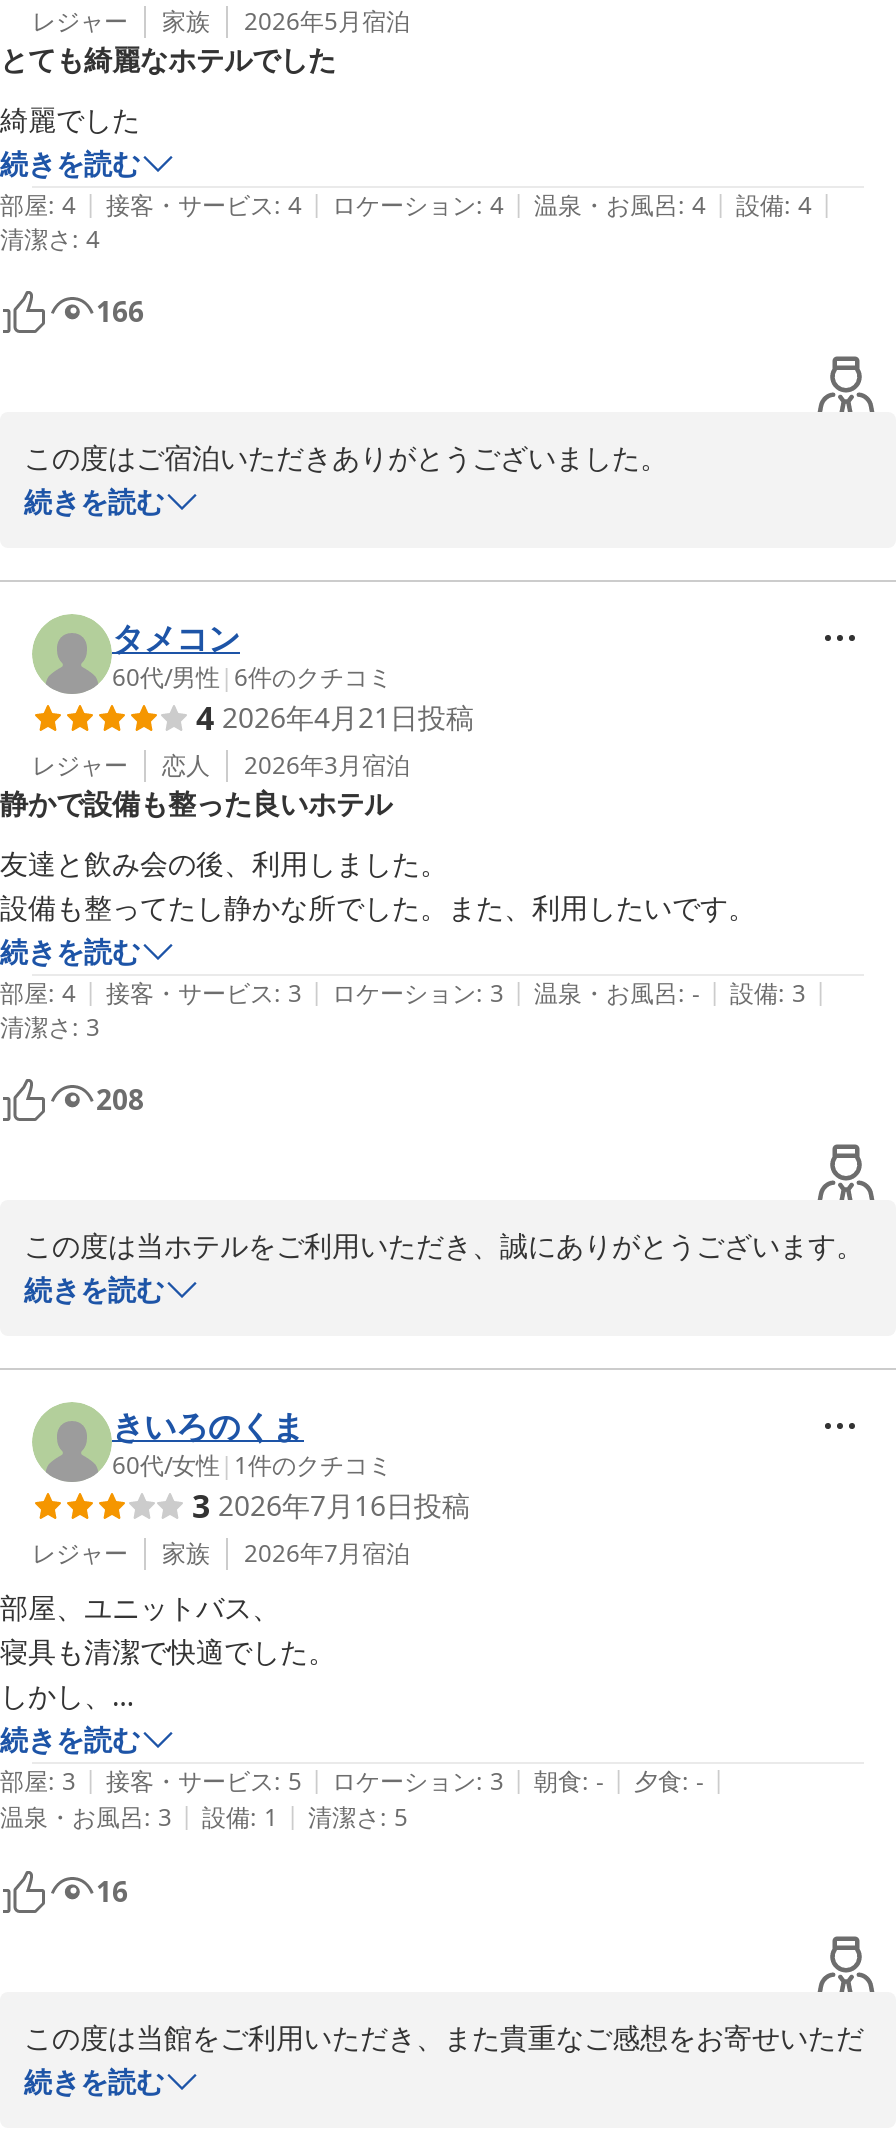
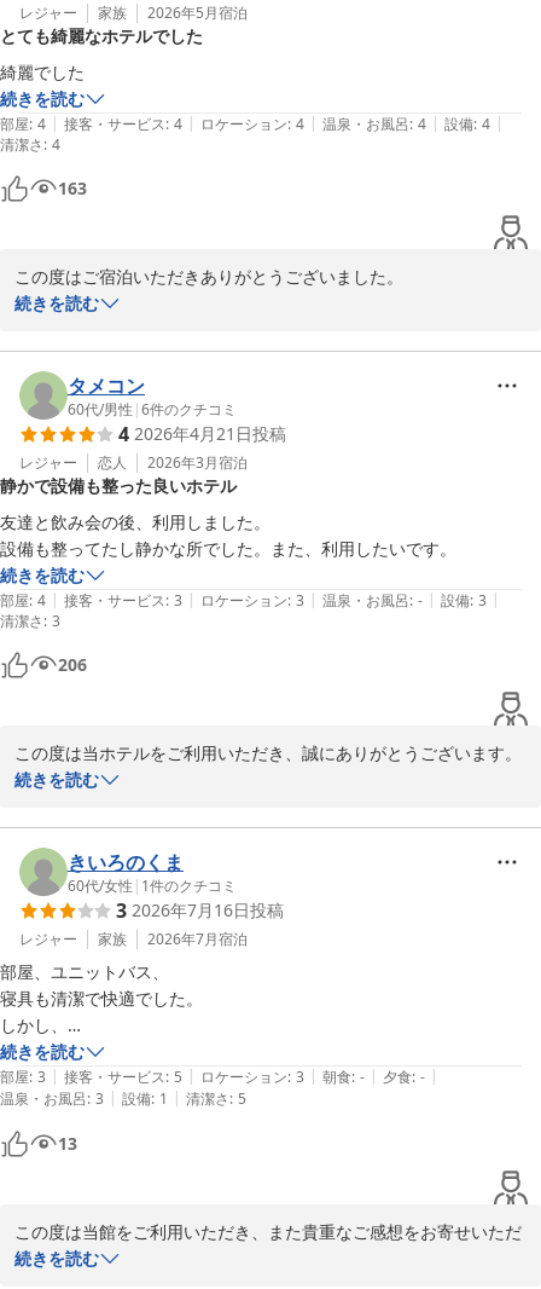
[96,292,144,330] 166 -> [58,177,87,200] 163
[96,1080,144,1118] 208 -> [58,653,87,676] 206
[96,1872,128,1910] 16 -> [58,1132,77,1155] 13

